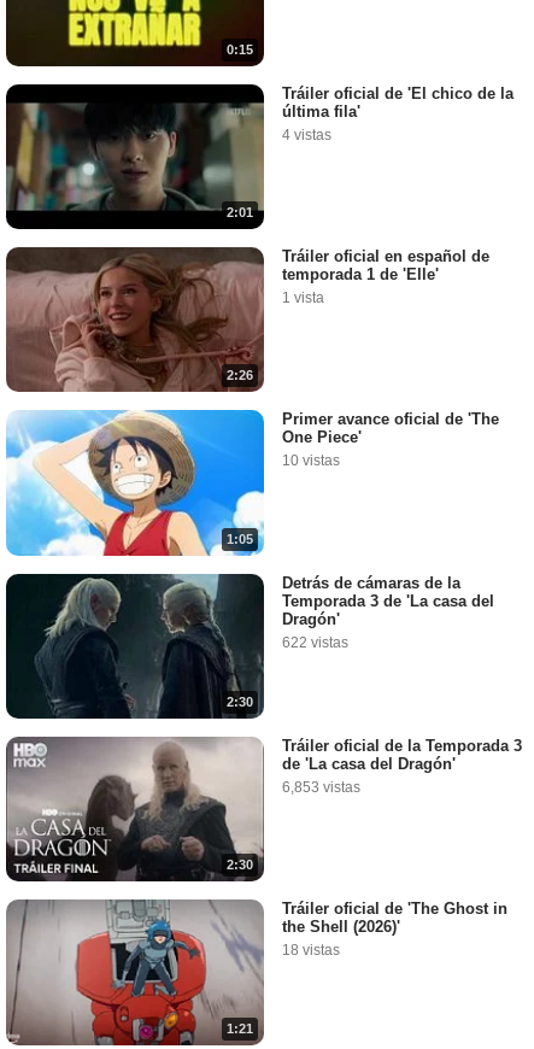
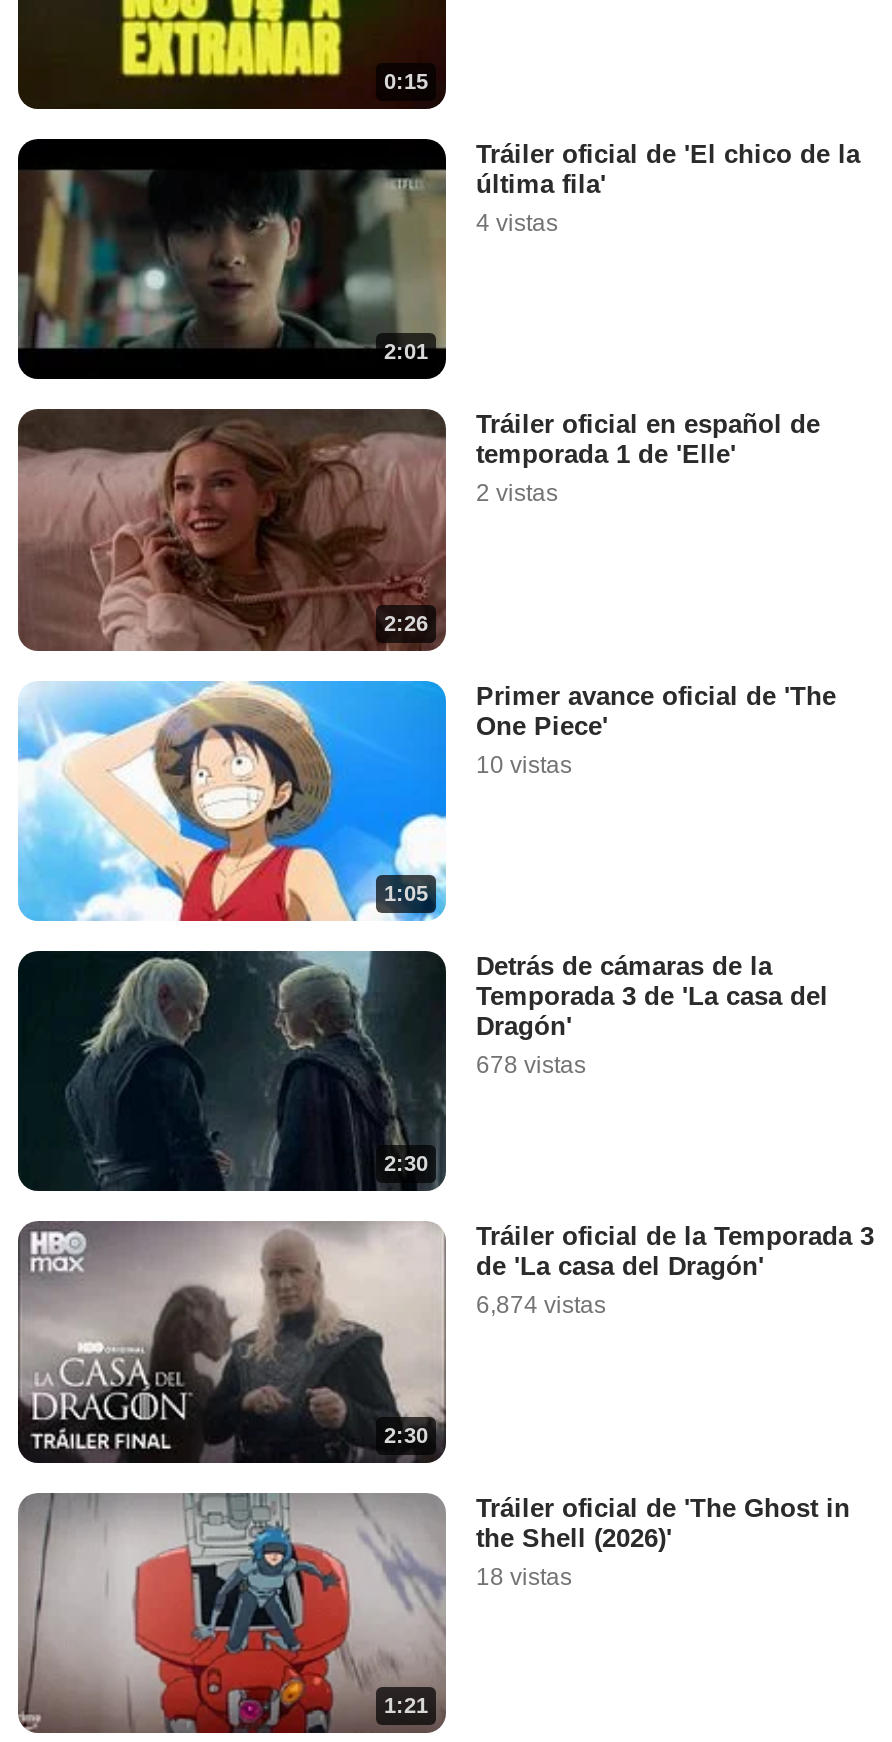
[282,289,324,306] 1 vista -> [476,480,558,508] 2 vistas
[282,634,348,651] 622 vistas -> [476,1051,586,1079] 678 vistas
[282,779,360,796] 6,853 vistas -> [476,1292,606,1320] 6,874 vistas

